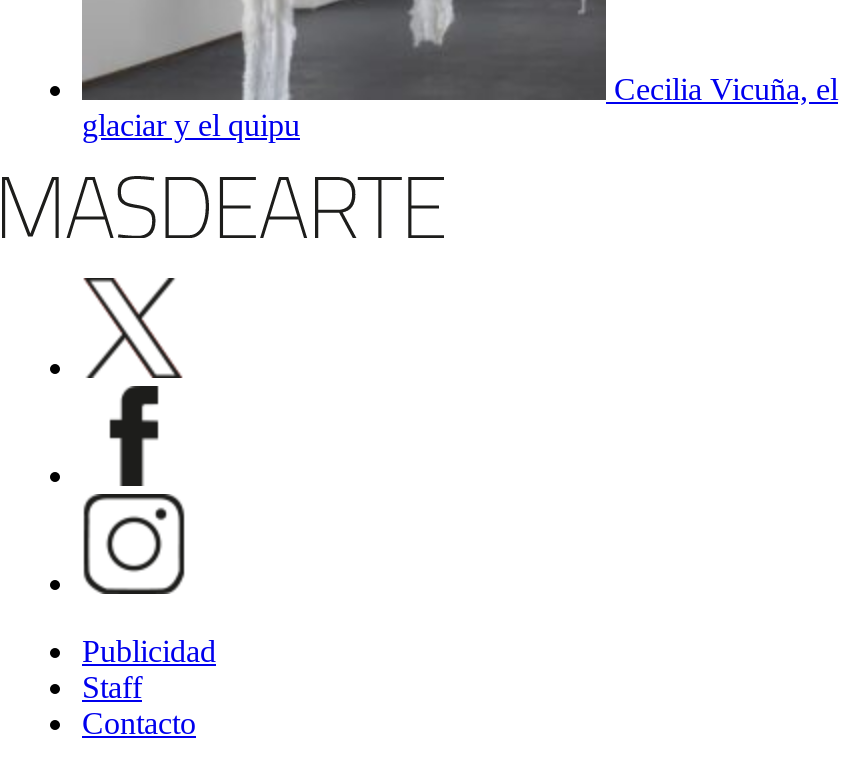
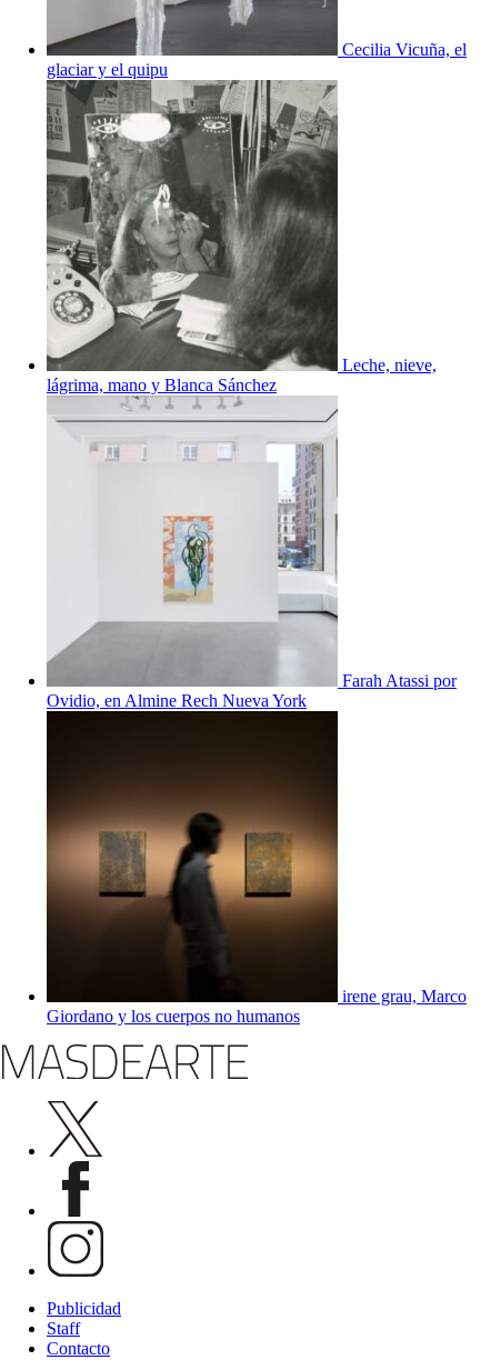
none -> [47,79,437,394] [image] | Leche, nieve, | lágrima, mano y Blanca Sánchez
none -> [47,396,457,710] [image] | Farah Atassi por | Ovidio, en Almine Rech Nueva York
none -> [47,710,467,1025] [image] | irene grau, Marco | Giordano y los cuerpos no humanos

